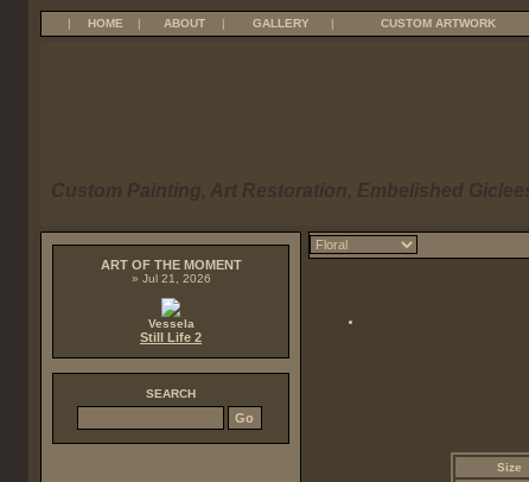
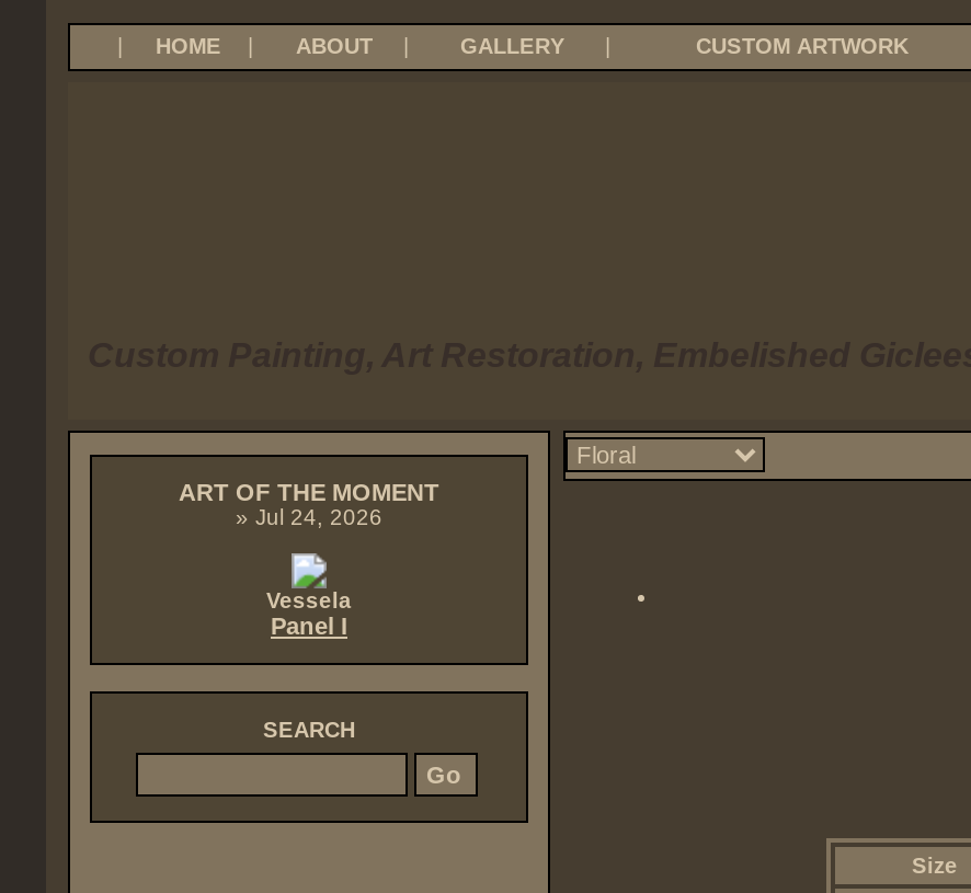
[124,272,218,285] » Jul 21, 2026 -> [222,505,396,529] » Jul 24, 2026
[140,330,202,344] Still Life 2 -> [271,612,347,639] Panel I

